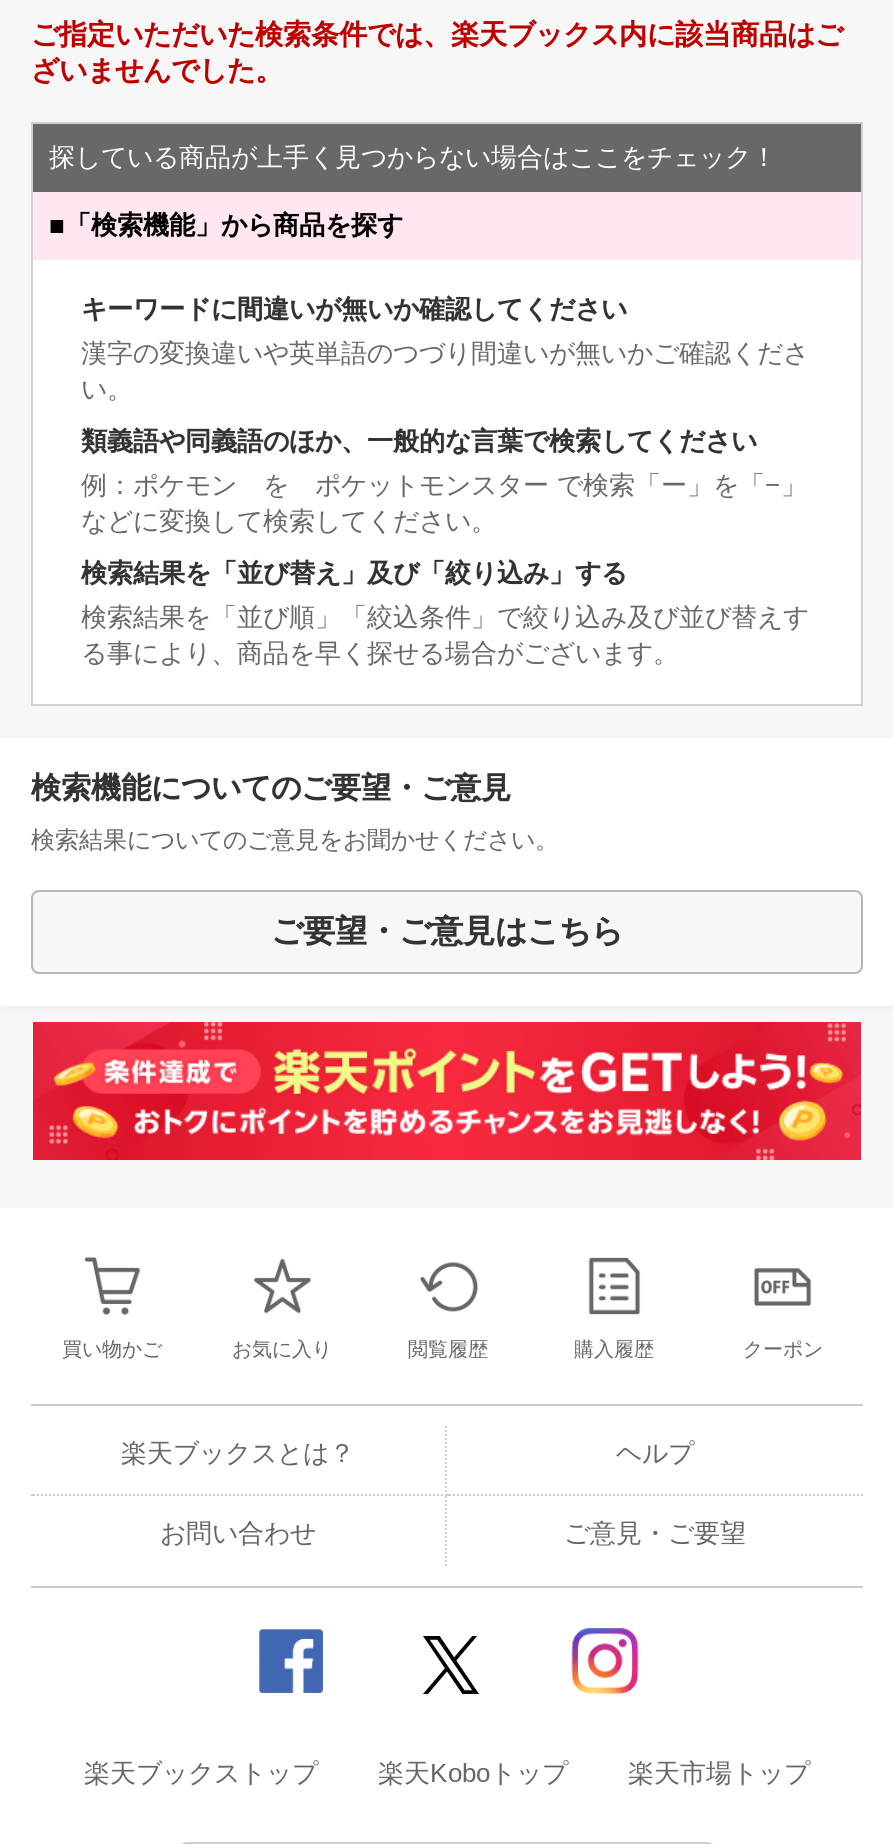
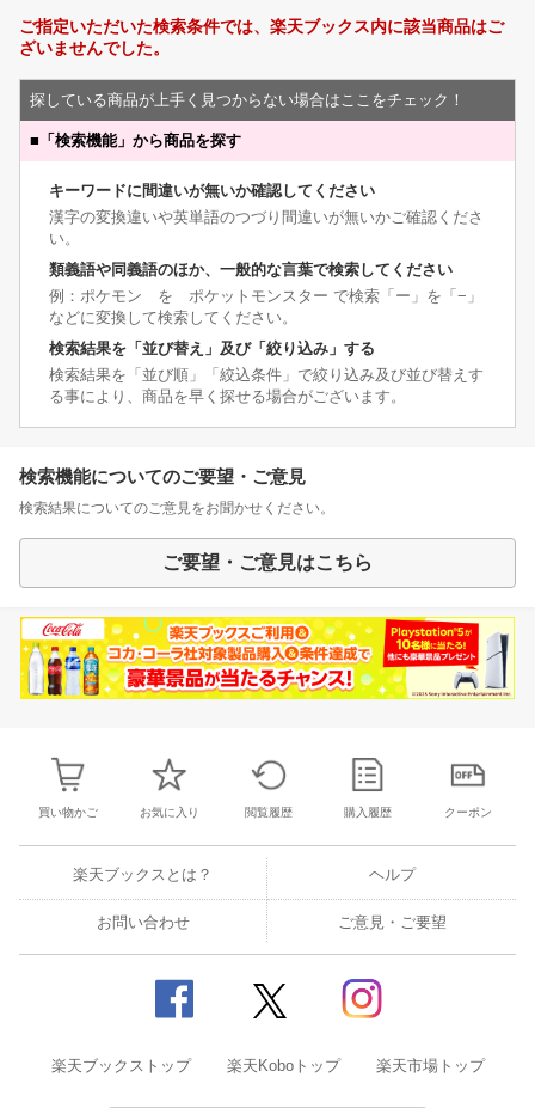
[31,1020,863,1162] [image] -> [19,616,516,700] [image]

